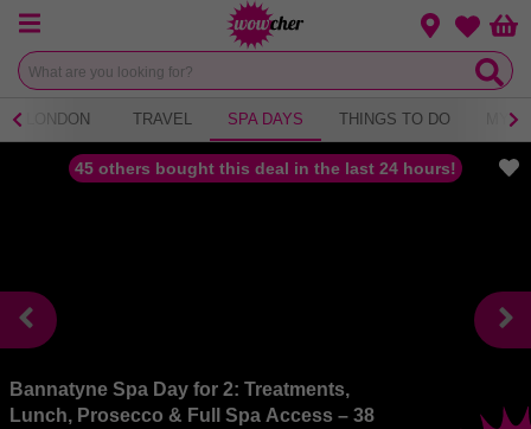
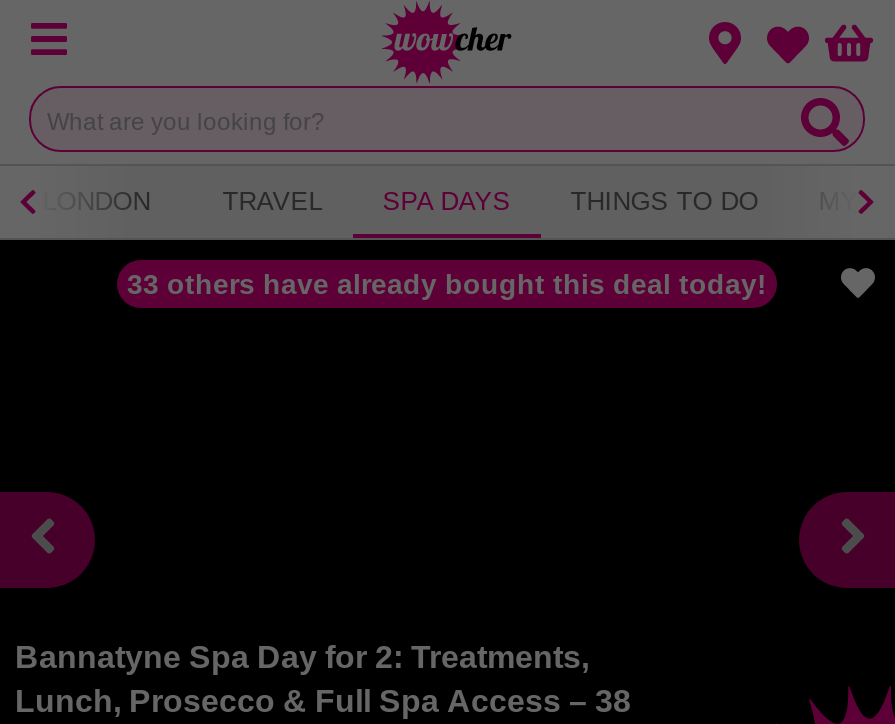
[75,159,456,178] 45 others bought this deal in the last 24 hours! -> [127,268,767,300] 33 others have already bought this deal today!

